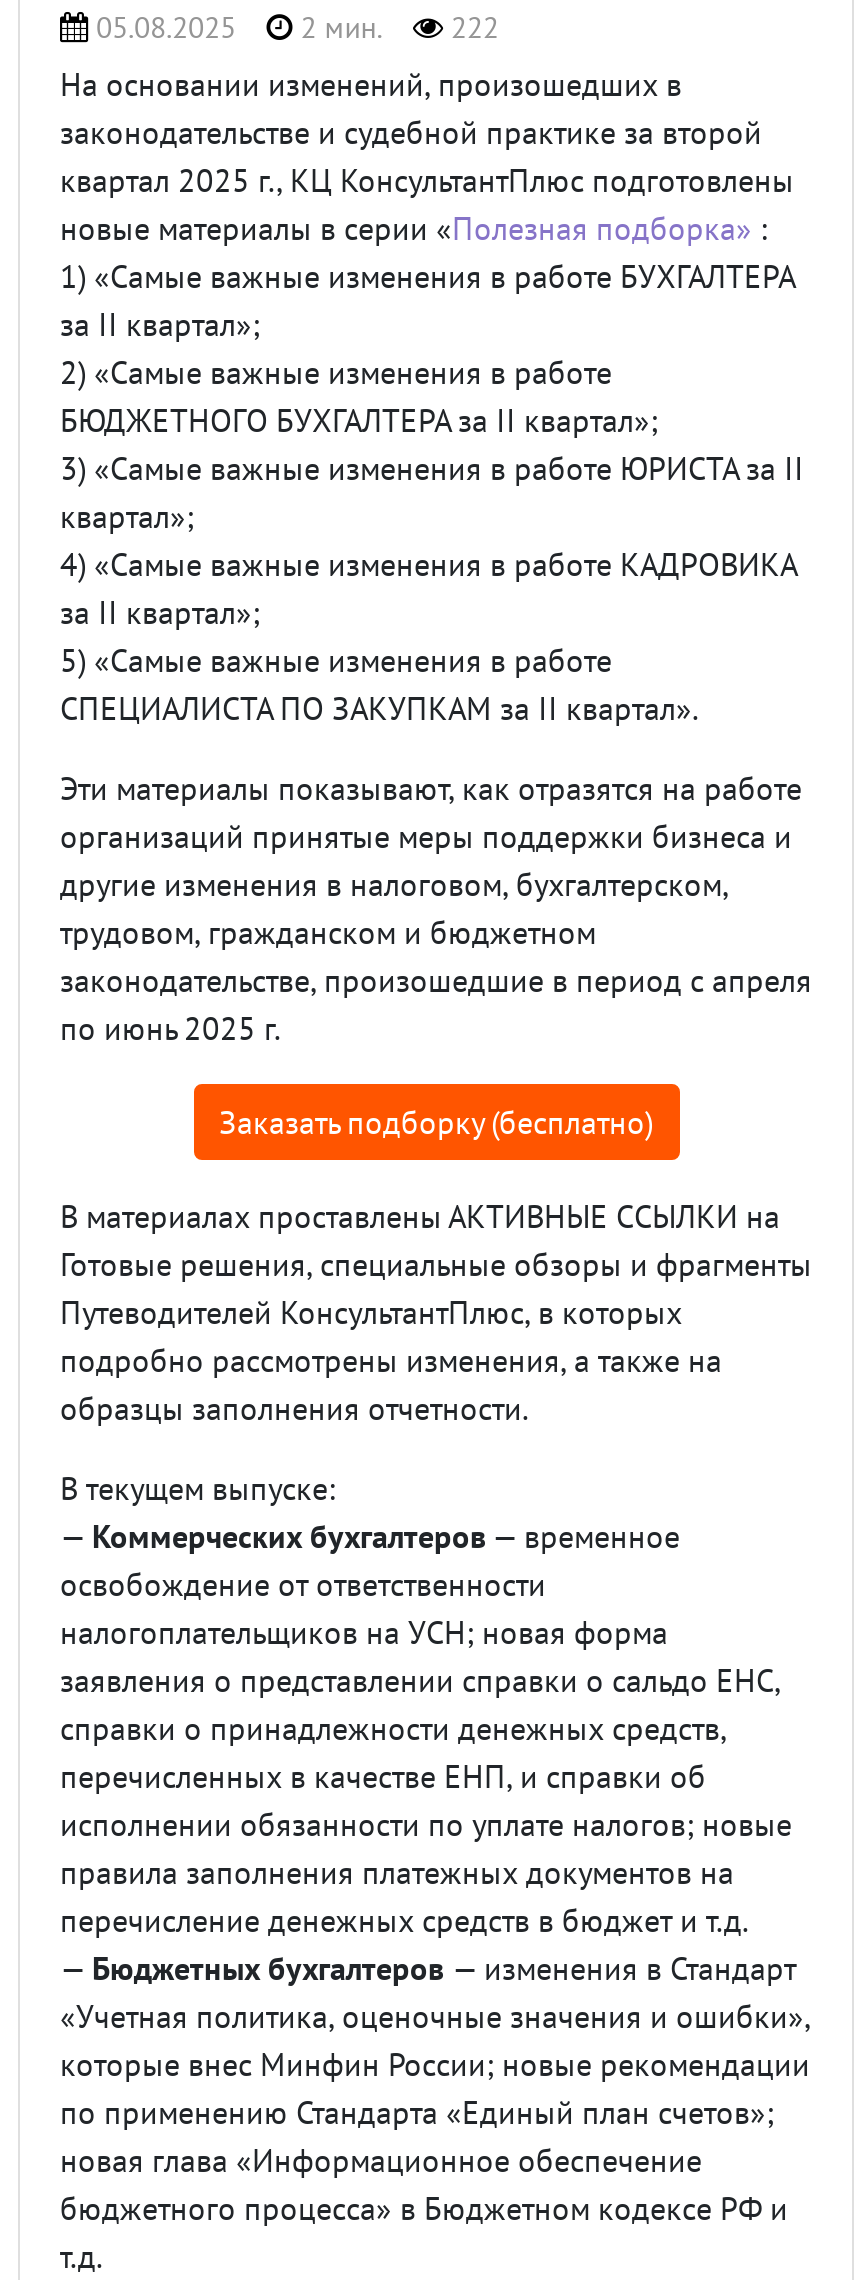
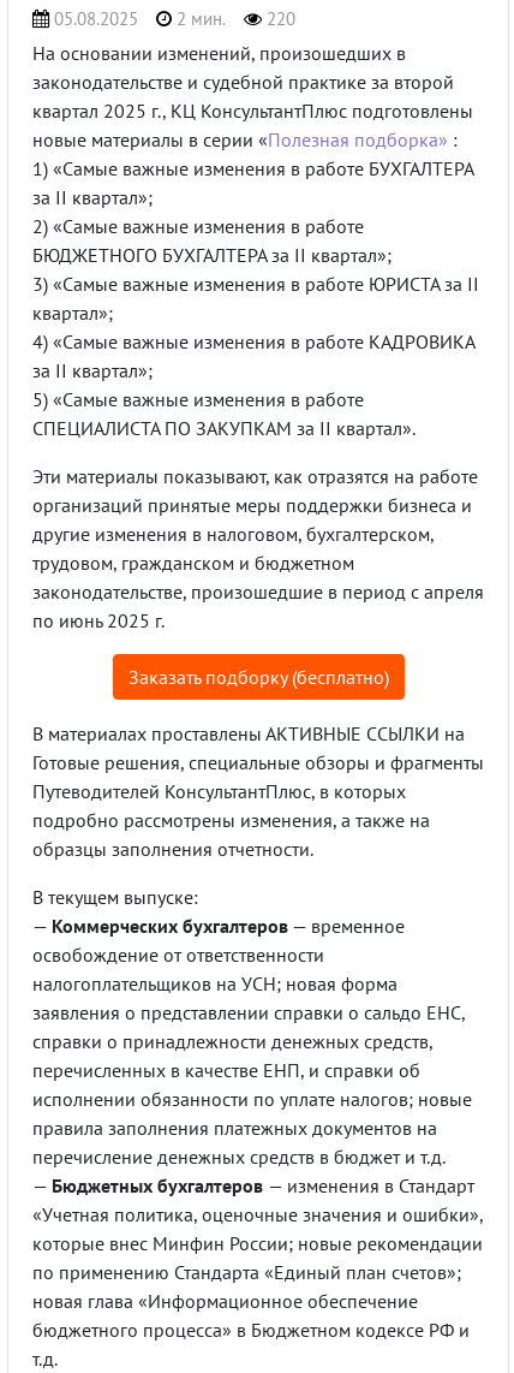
[88,8,499,46] 05.08.2025 2 мин. 222 -> [49,7,296,30] 05.08.2025 2 мин. 220

